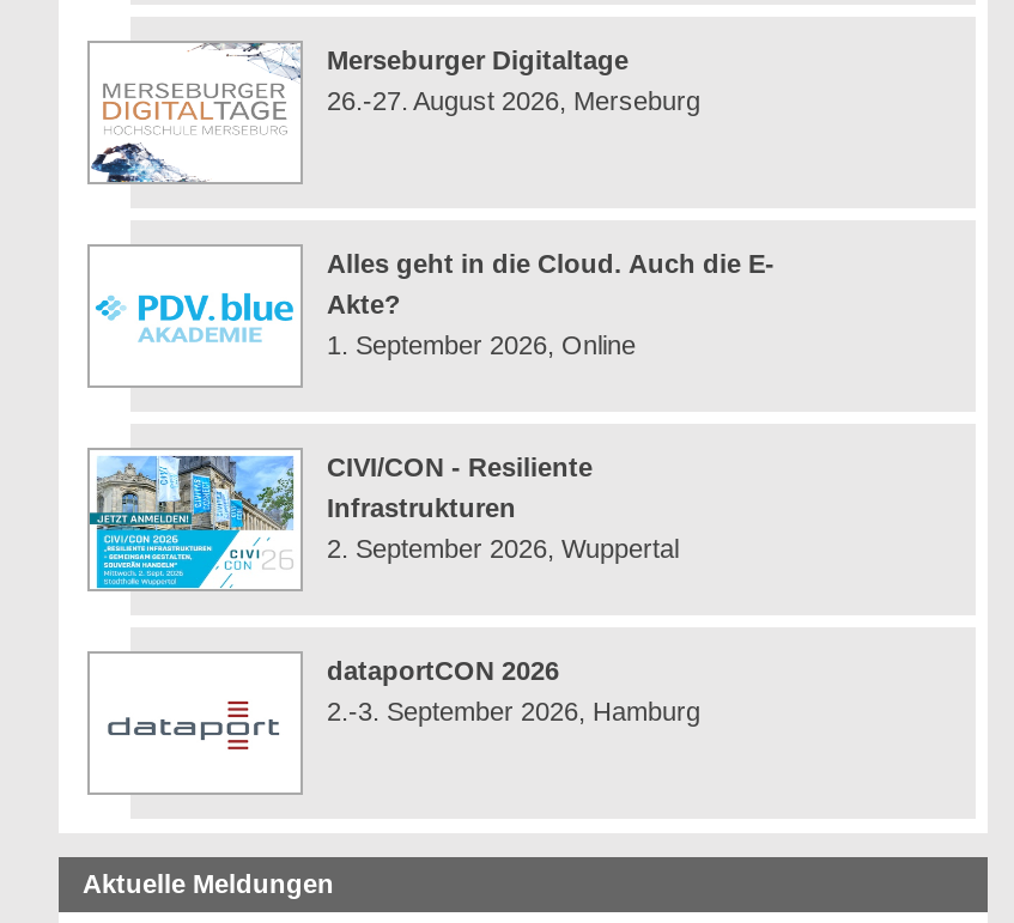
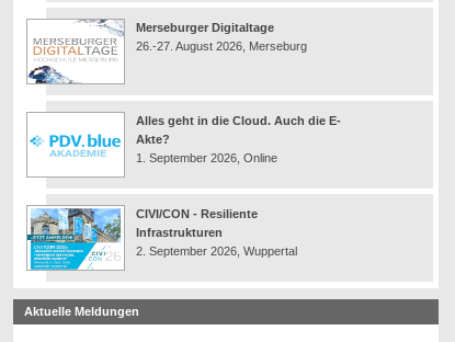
[90,656,700,752] [image] | dataportCON 2026 | 2.-3. September 2026, Hamburg -> none

